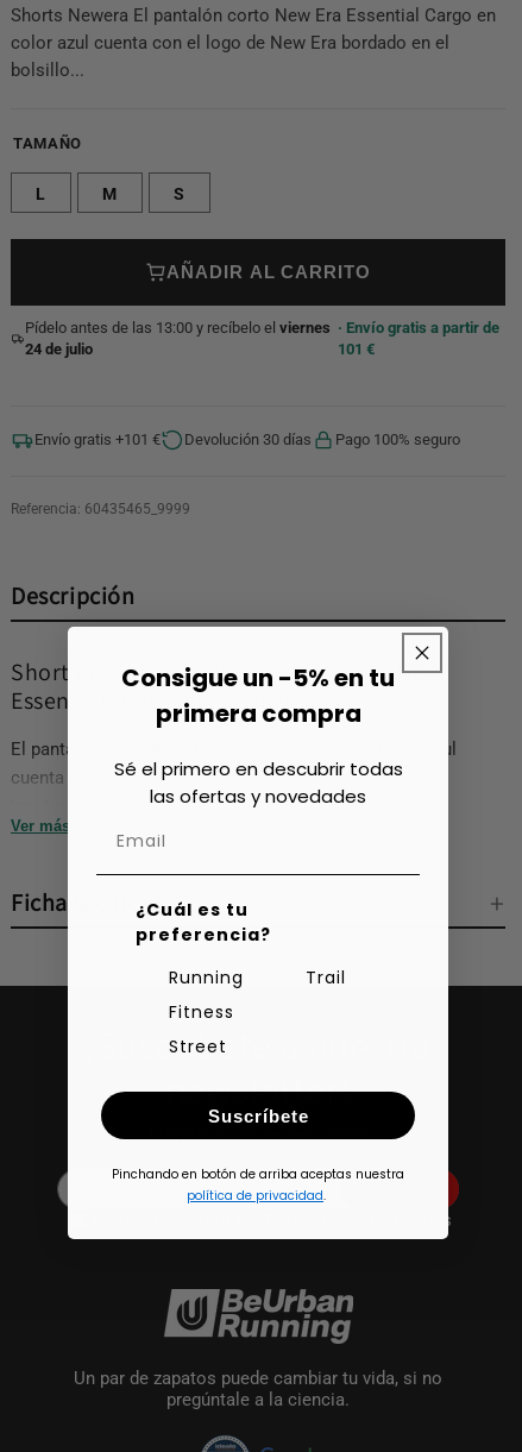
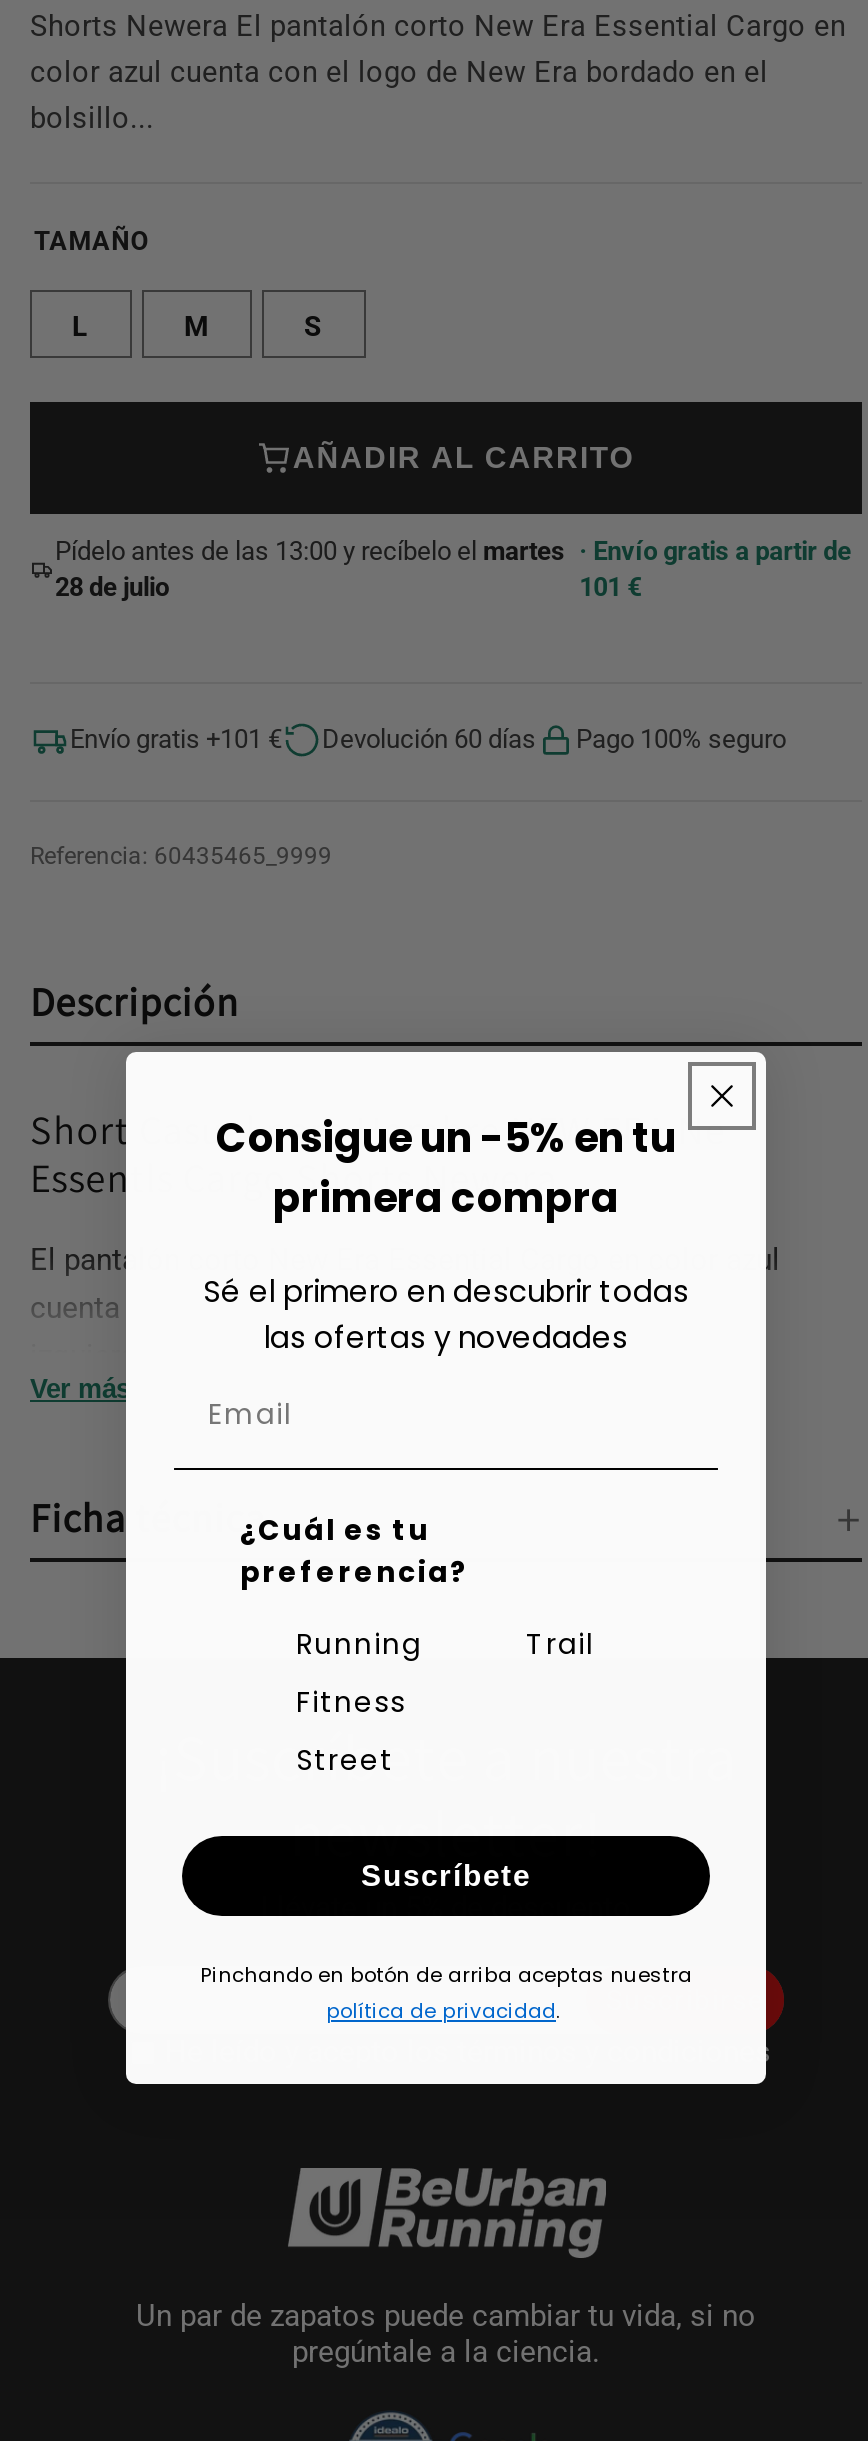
[25,318,331,336] Pídelo antes de las 13:00 y recíbelo el viernes -> [55,535,565,565] Pídelo antes de las 13:00 y recíbelo el martes
[25,340,93,357] 24 de julio -> [55,571,169,601] 28 de julio
[184,430,312,448] Devolución 30 días -> [322,723,536,753] Devolución 60 días

